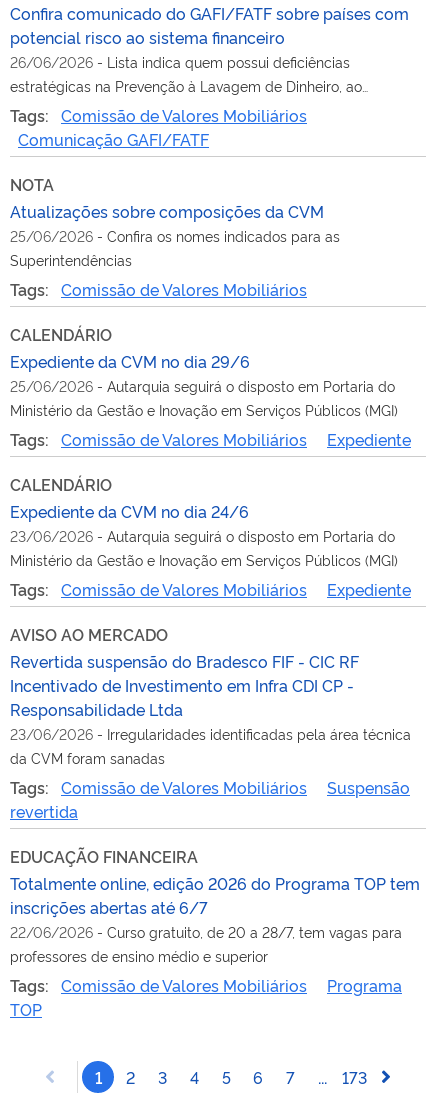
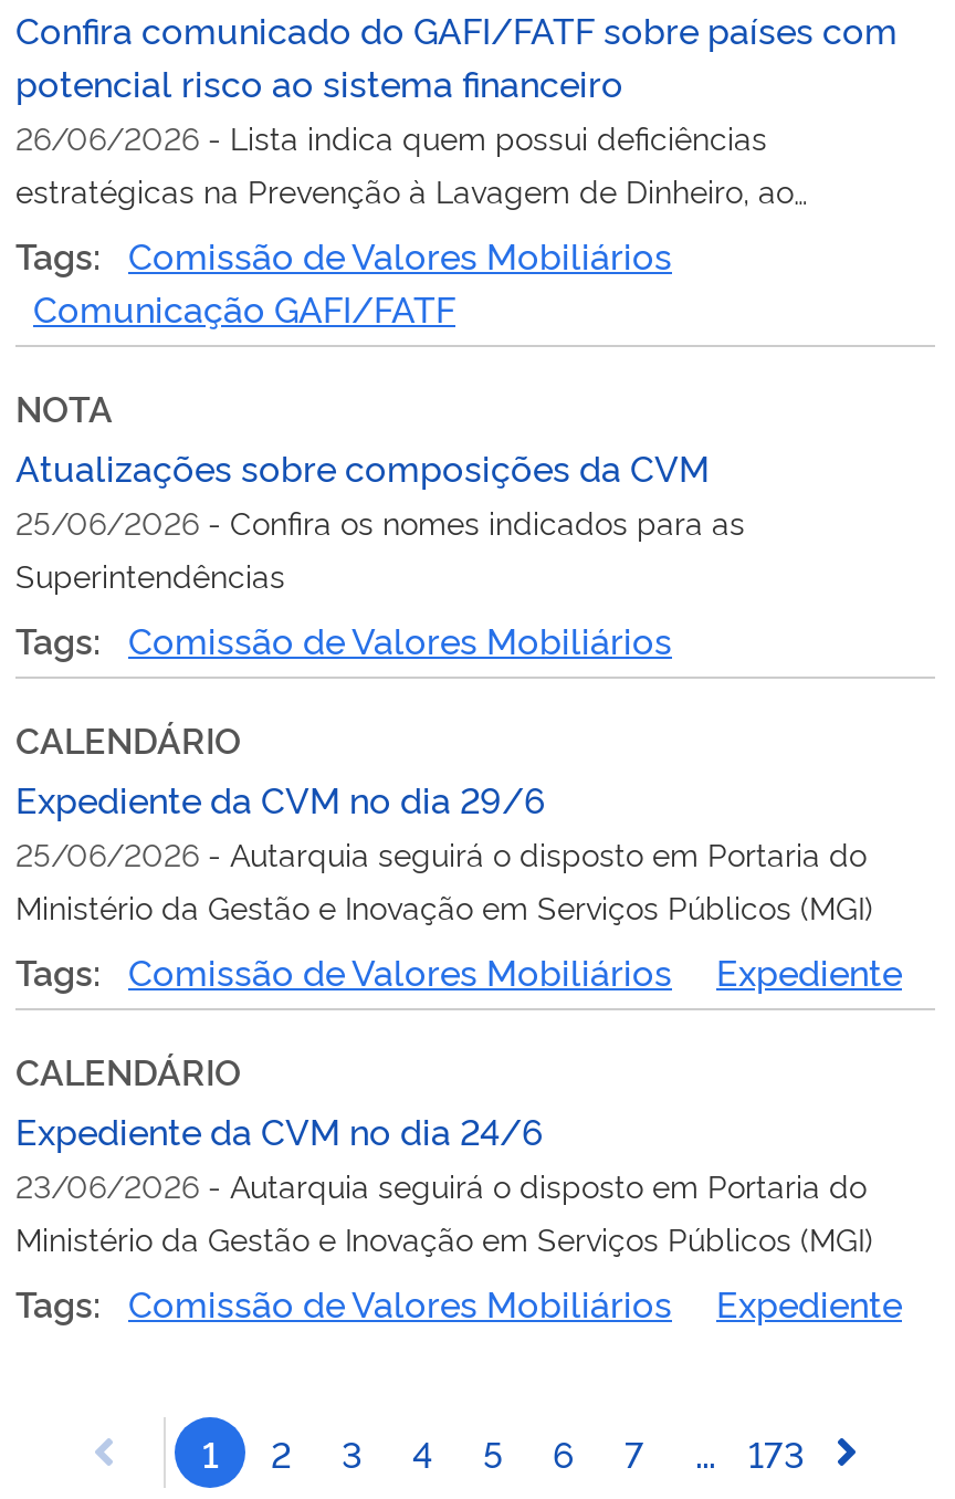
[10,623,420,1020] AVISO AO MERCADO | Revertida suspensão do Bradesco FIF - CIC RF | Incentivado de Investimento em Infra CDI CP - | Responsabilidade Ltda | 23/06/2026 - Irregularidades identificadas pela área técnica | da CVM foram sanadas | Tags: Comissão de Valores Mobiliários | Suspensão | revertida | EDUCAÇÃO FINANCEIRA | Totalmente online, edição 2026 do Programa TOP tem | inscrições abertas até 6/7 | 22/06/2026 - Curso gratuito, de 20 a 28/7, tem vagas para | professores de ensino médio e superior | Tags: Comissão de Valores Mobiliários | Programa | TOP -> none

